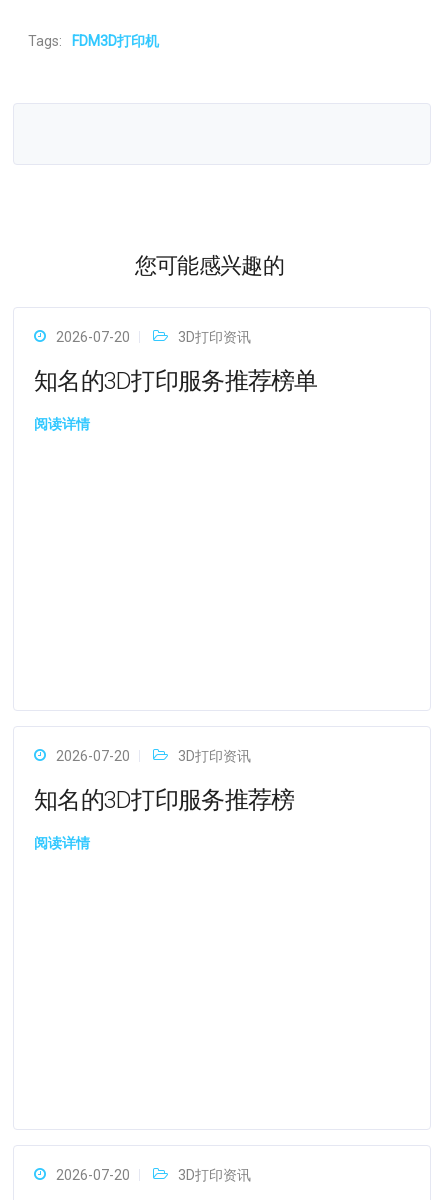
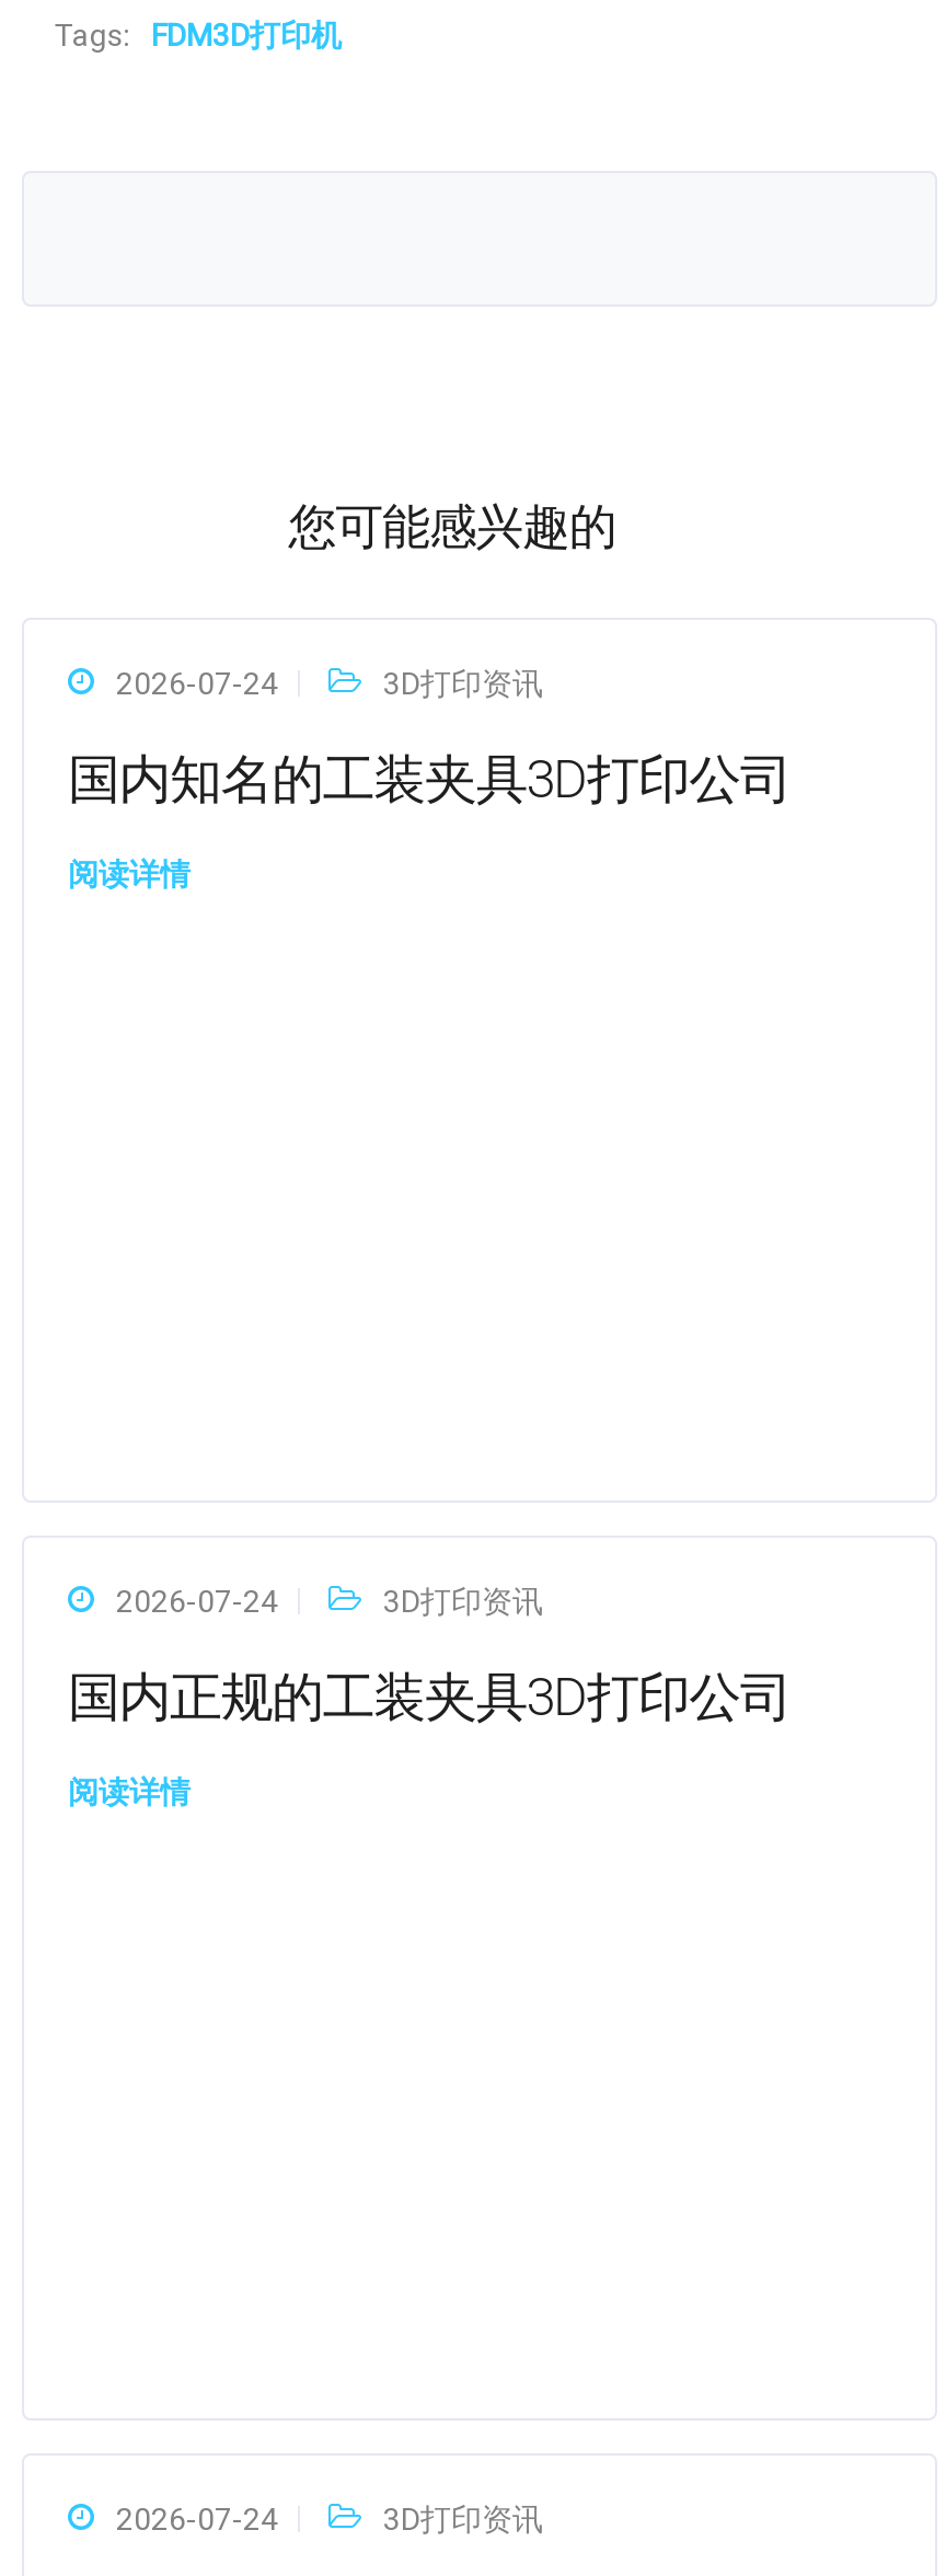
[56,329,130,345] 2026-07-20 -> [116,666,278,701] 2026-07-24
[34,367,318,395] 知名的3D打印服务推荐榜单 -> [68,749,791,810] 国内知名的工装夹具3D打印公司
[56,748,130,764] 2026-07-20 -> [116,1584,278,1619] 2026-07-24
[34,786,294,814] 知名的3D打印服务推荐榜 -> [68,1667,791,1728] 国内正规的工装夹具3D打印公司
[56,1167,130,1183] 2026-07-20 -> [116,2502,278,2537] 2026-07-24

